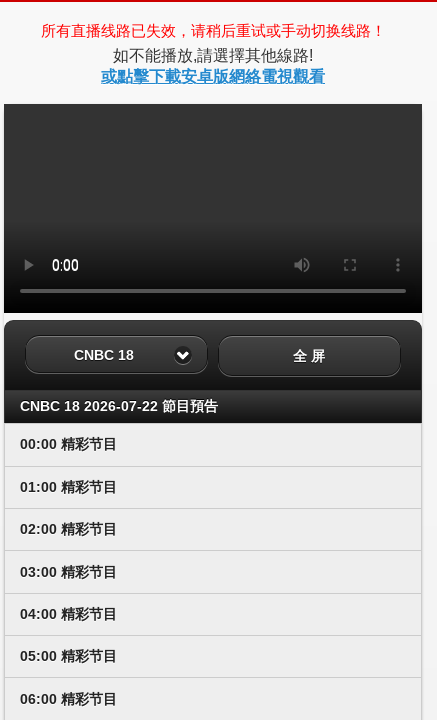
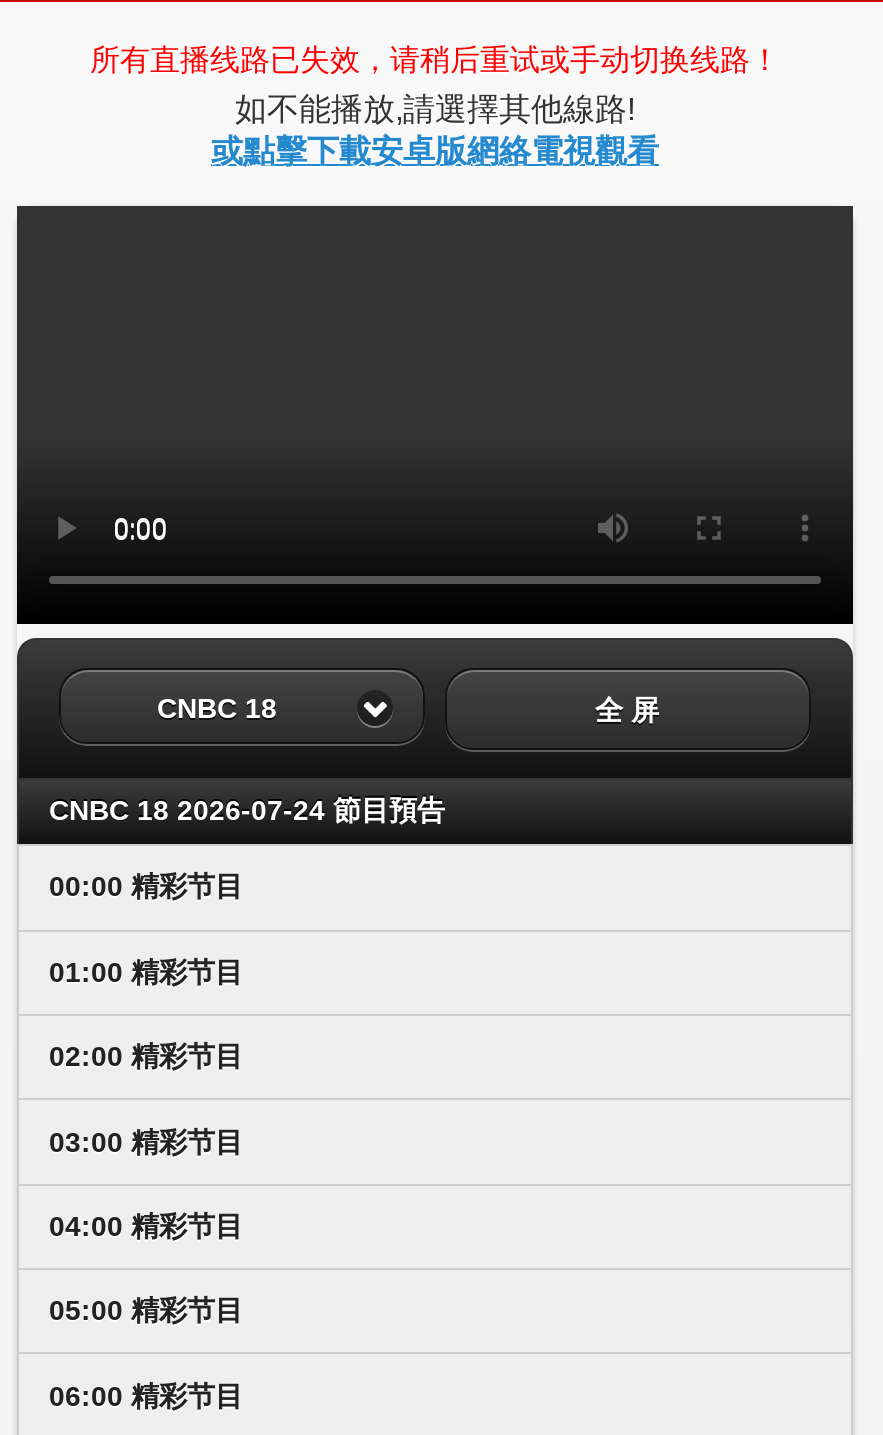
[20,398,218,414] CNBC 18 2026-07-22 節目預告 -> [49,794,445,826] CNBC 18 2026-07-24 節目預告

